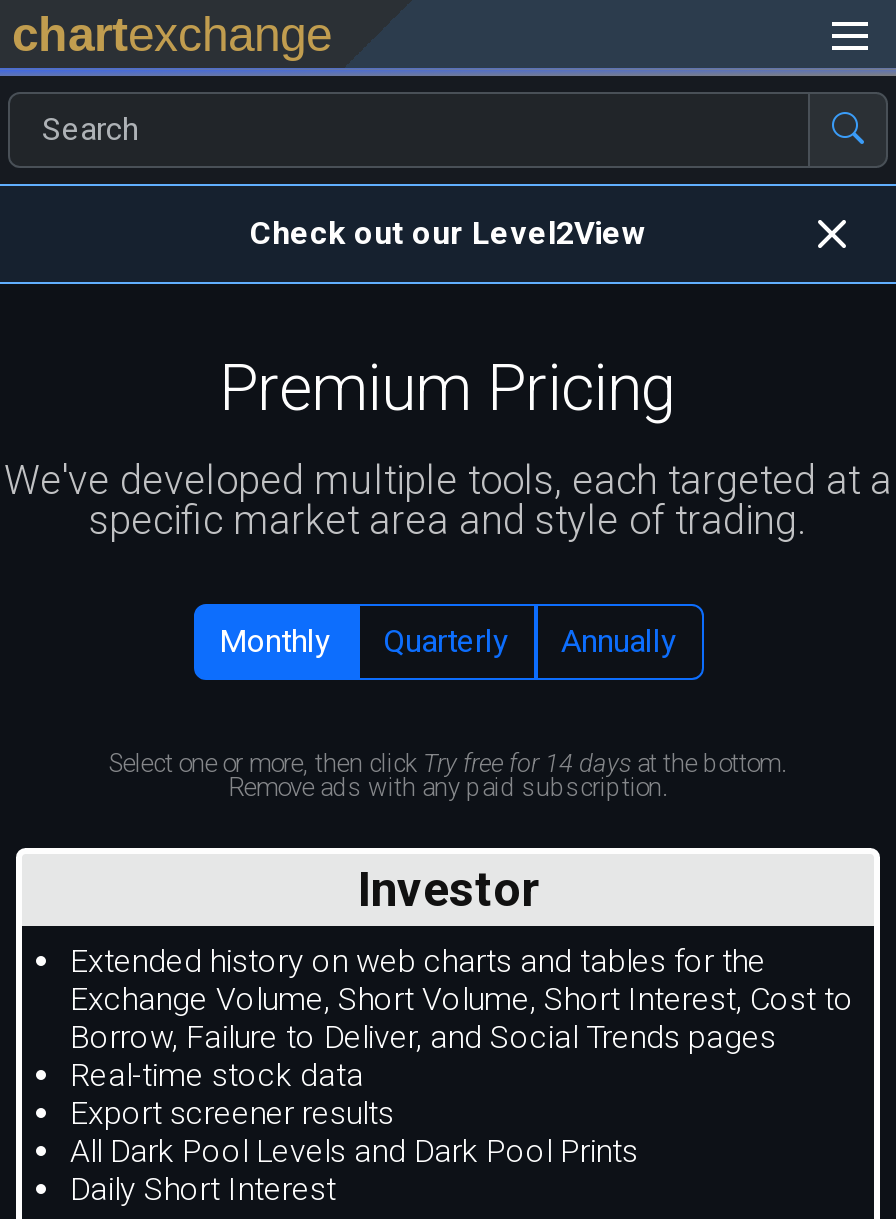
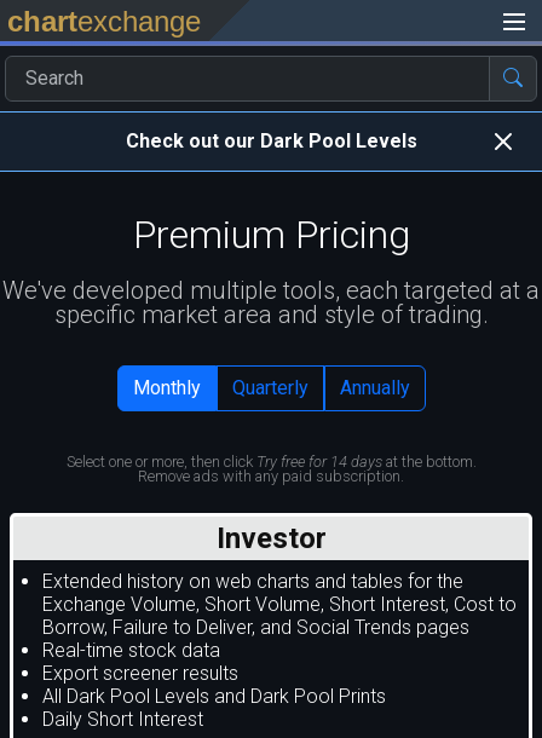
[250,213,646,251] Check out our Level2View -> [125,129,417,152] Check out our Dark Pool Levels

